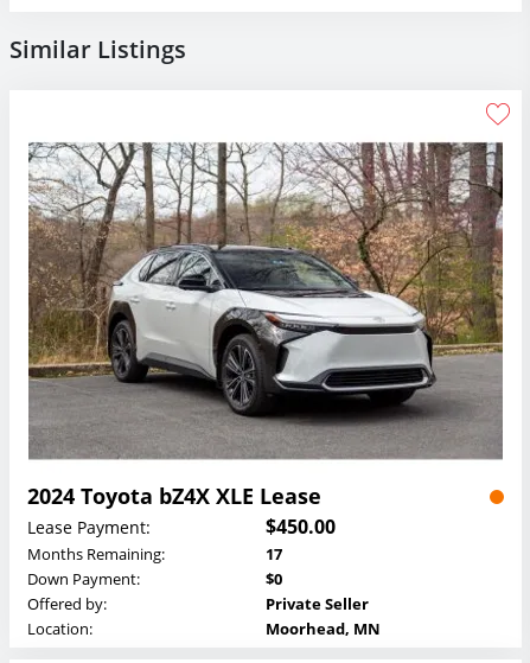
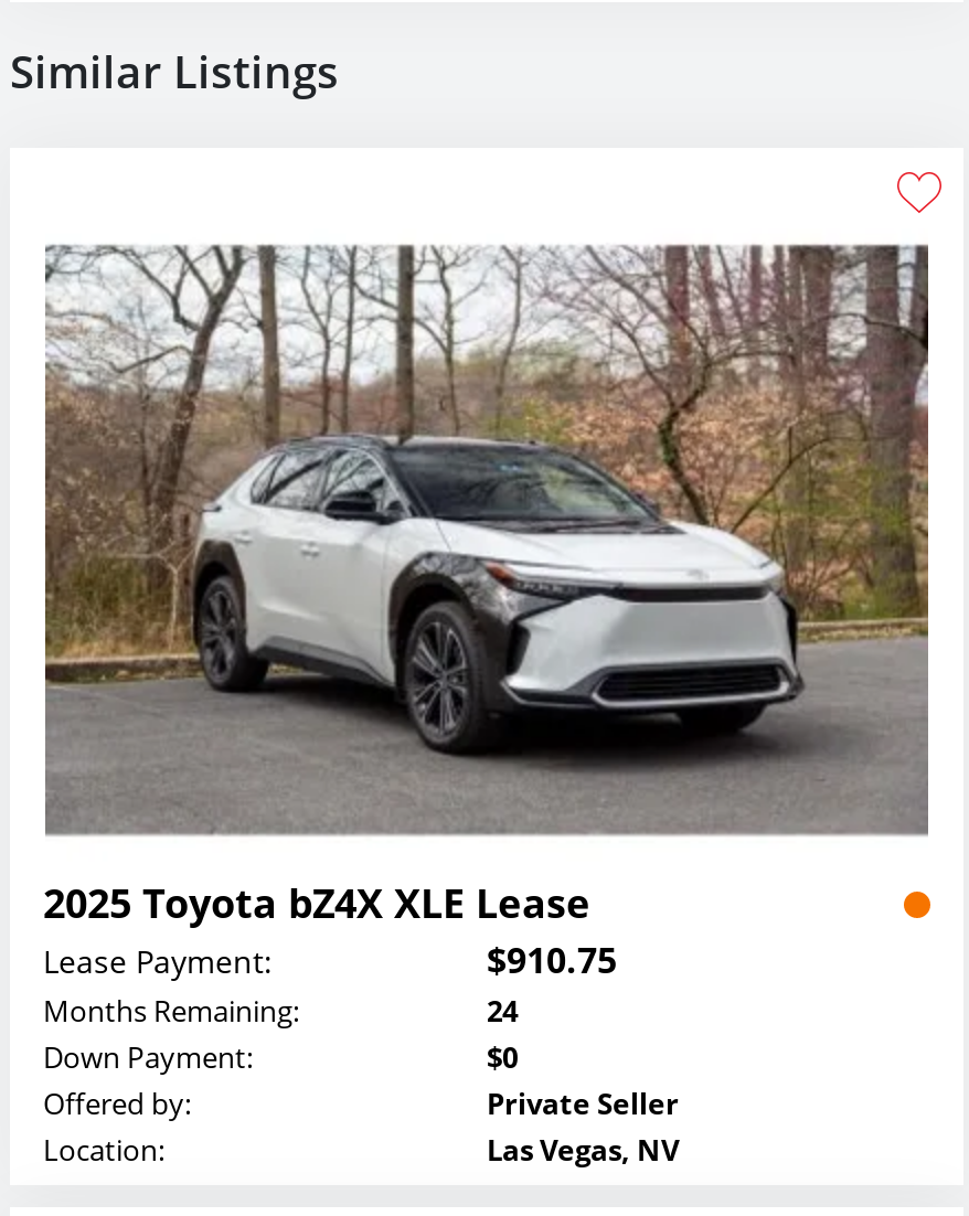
[27,482,321,511] 2024 Toyota bZ4X XLE Lease -> [43,877,590,930] 2025 Toyota bZ4X XLE Lease
[266,514,336,540] $450.00 -> [487,937,617,985] $910.75
[266,544,282,565] 17 -> [487,992,518,1032] 24
[266,619,381,640] Moorhead, MN -> [487,1131,679,1171] Las Vegas, NV

